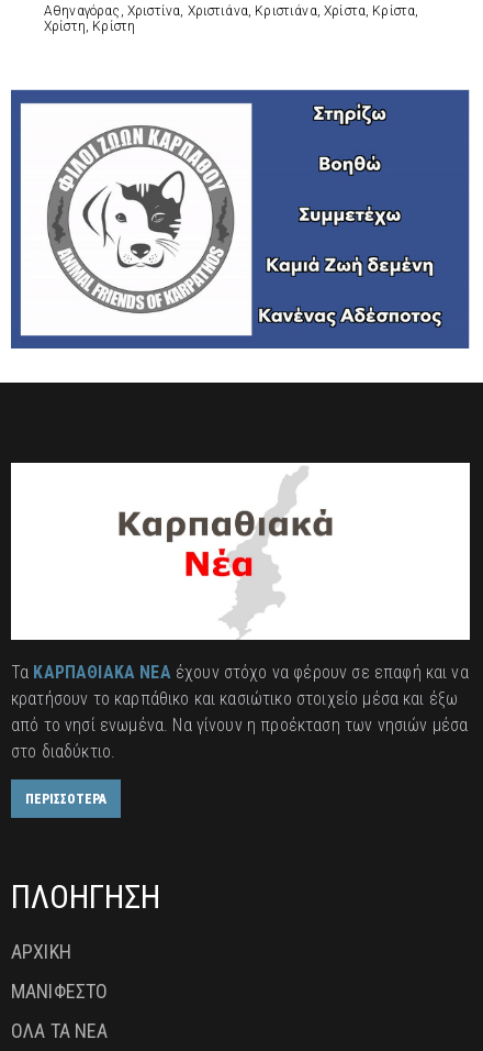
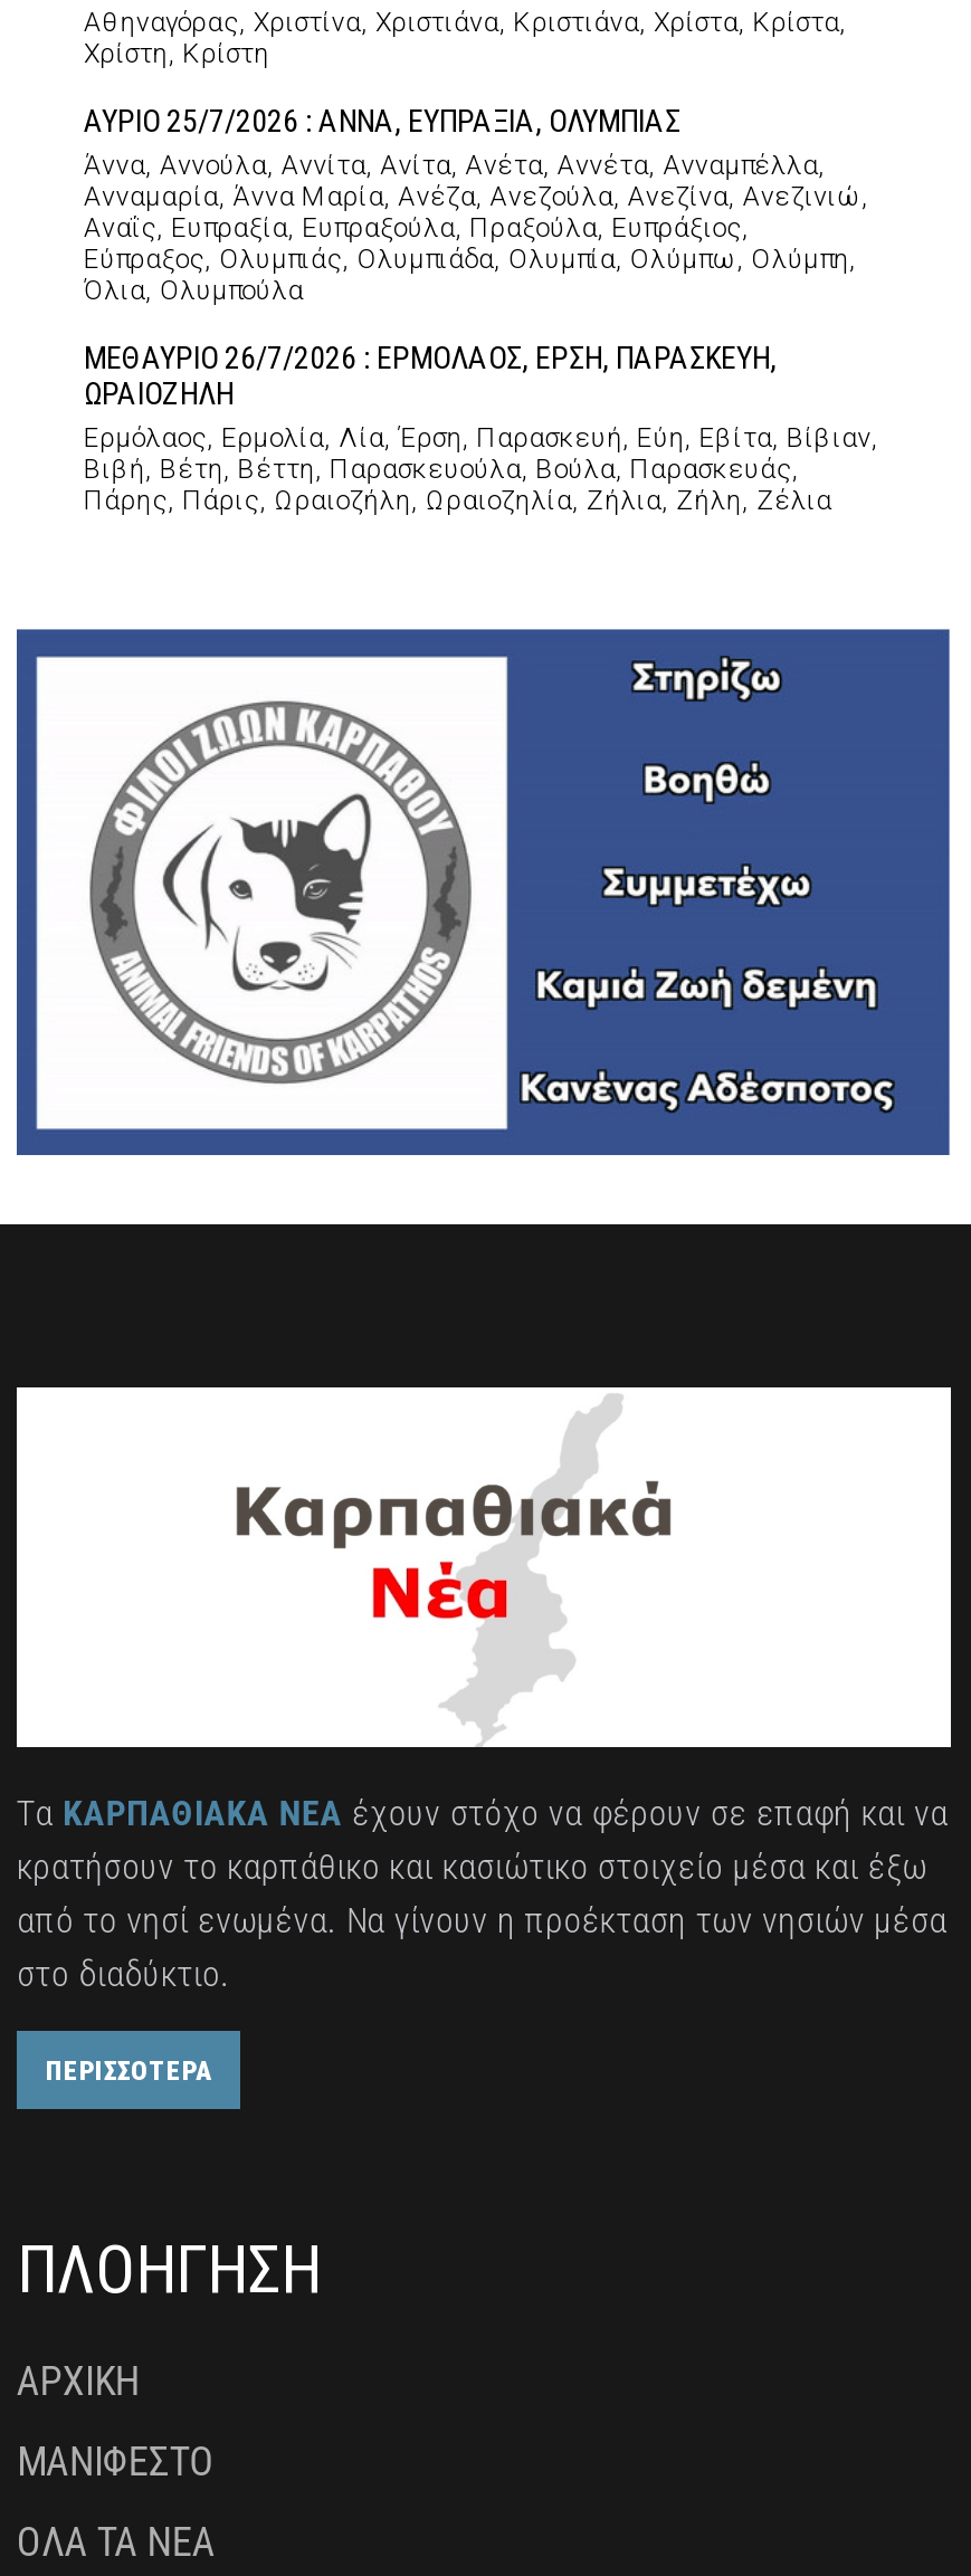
none -> [84,104,878,517] ΑΥΡΙΟ 25/7/2026 : ΑΝΝΑ, ΕΥΠΡΑΞΙΑ, ΟΛΥΜΠΙΑΣ | Άννα, Αννούλα, Αννίτα, Ανίτα, Ανέτα, Αννέτα, Ανναμπέλλα, | Ανναμαρία, Άννα Μαρία, Ανέζα, Ανεζούλα, Ανεζίνα, Ανεζινιώ, | Αναΐς, Ευπραξία, Ευπραξούλα, Πραξούλα, Ευπράξιος, | Εύπραξος, Ολυμπιάς, Ολυμπιάδα, Ολυμπία, Ολύμπω, Ολύμπη, | Όλια, Ολυμπούλα | ΜΕΘΑΥΡΙΟ 26/7/2026 : ΕΡΜΟΛΑΟΣ, ΕΡΣΗ, ΠΑΡΑΣΚΕΥΗ, | ΩΡΑΙΟΖΗΛΗ | Ερμόλαος, Ερμολία, Λία, Έρση, Παρασκευή, Εύη, Εβίτα, Βίβιαν, | Βιβή, Βέτη, Βέττη, Παρασκευούλα, Βούλα, Παρασκευάς, | Πάρης, Πάρις, Ωραιοζήλη, Ωραιοζηλία, Ζήλια, Ζήλη, Ζέλια

